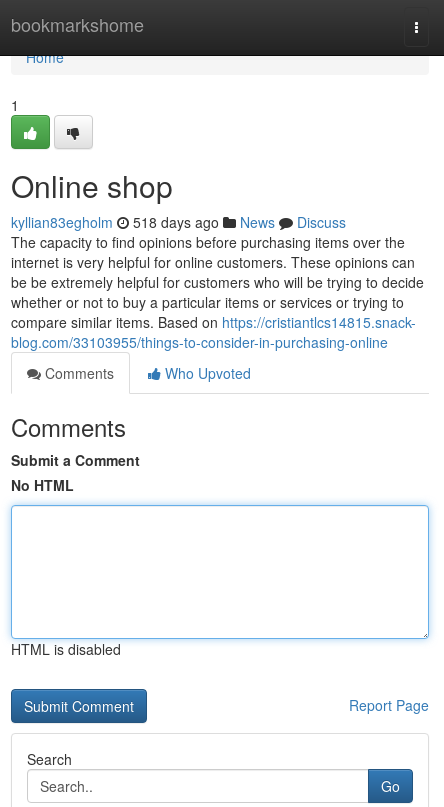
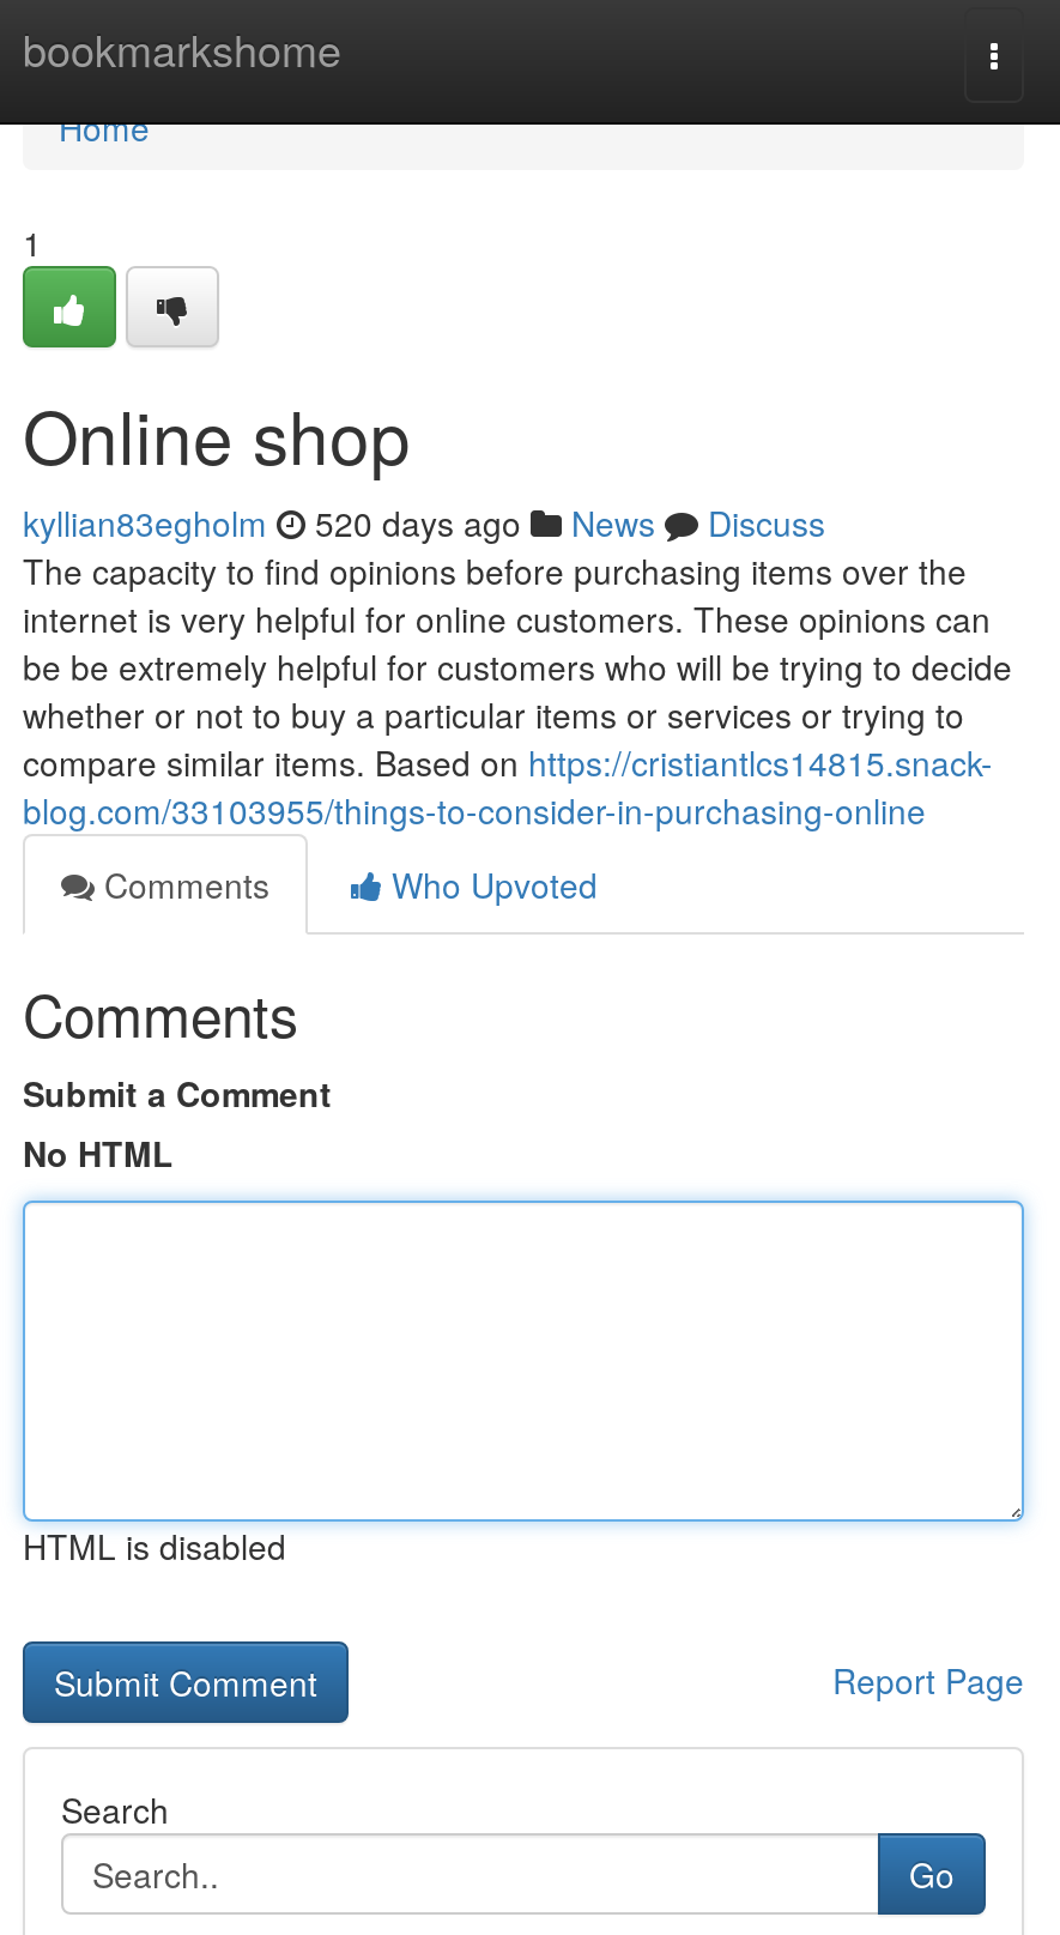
[11,212,346,232] kyllian83egholm 518 days ago News Discuss -> [23,498,825,546] kyllian83egholm 520 days ago News Discuss

